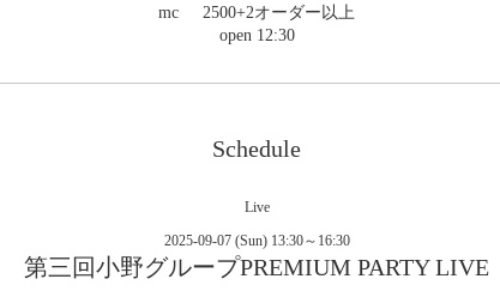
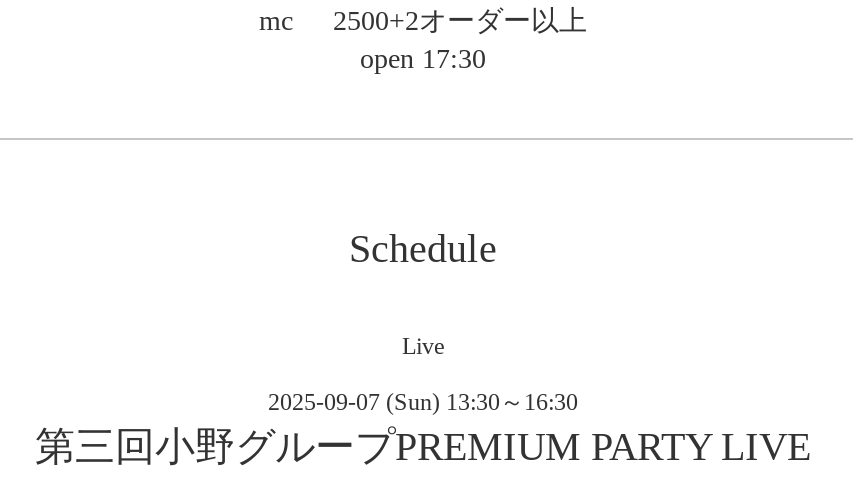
[219,26,294,44] open 12:30 -> [360,44,486,74] open 17:30

